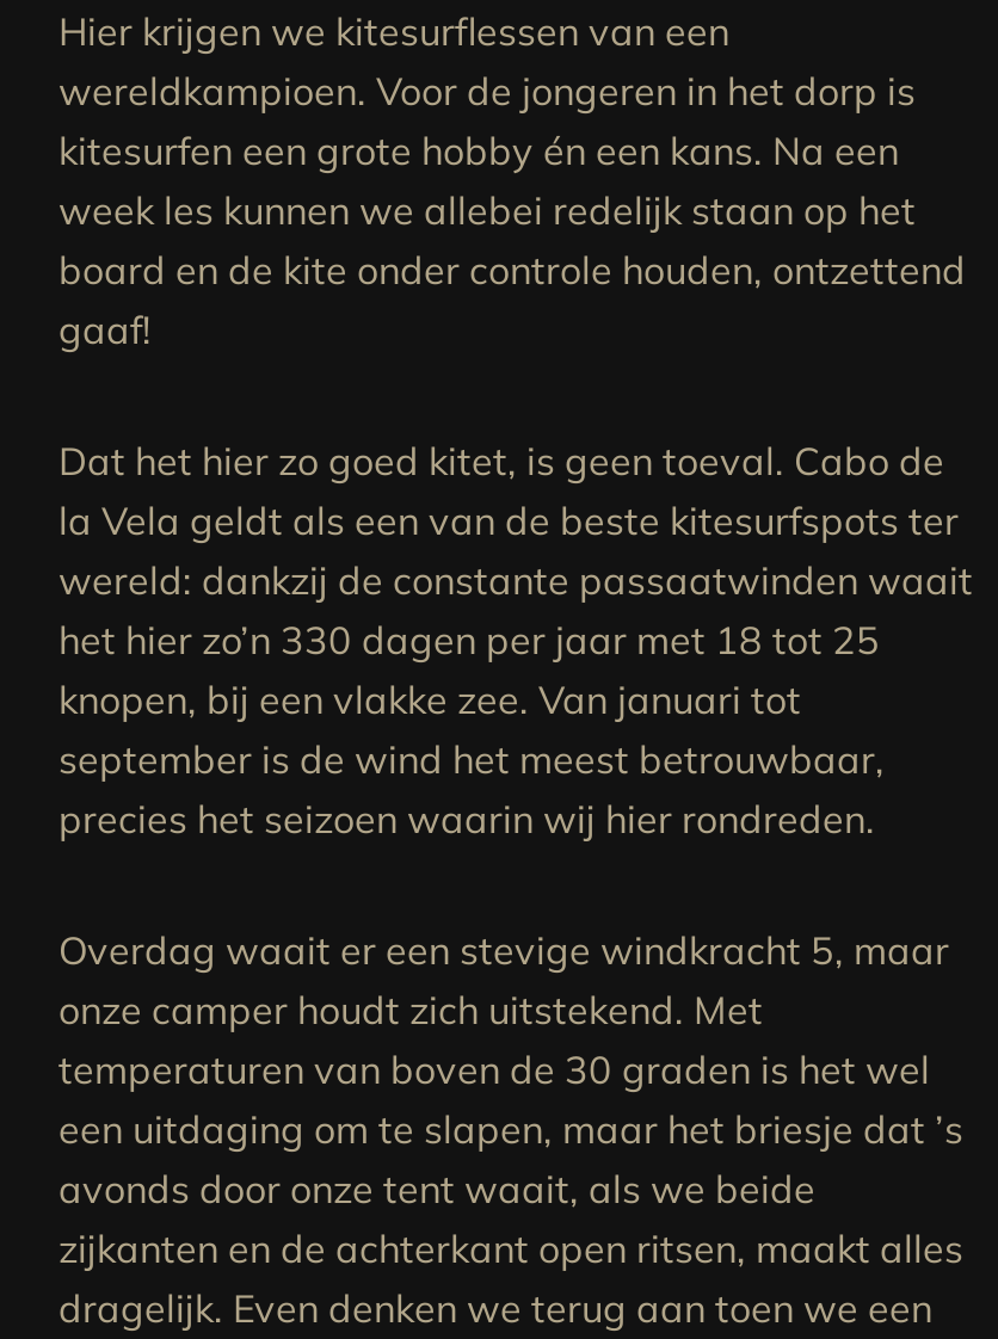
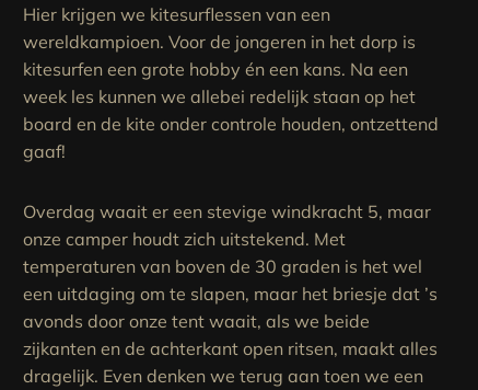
[58,436,973,842] Dat het hier zo goed kitet, is geen toeval. Cabo de | la Vela geldt als een van de beste kitesurfspots ter | wereld: dankzij de constante passaatwinden waait | het hier zo’n 330 dagen per jaar met 18 tot 25 | knopen, bij een vlakke zee. Van januari tot | september is de wind het meest betrouwbaar, | precies het seizoen waarin wij hier rondreden. -> none

